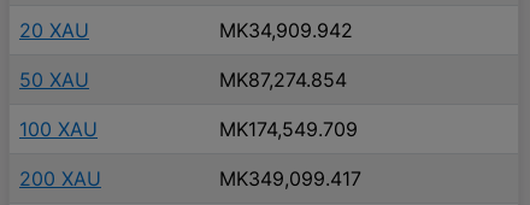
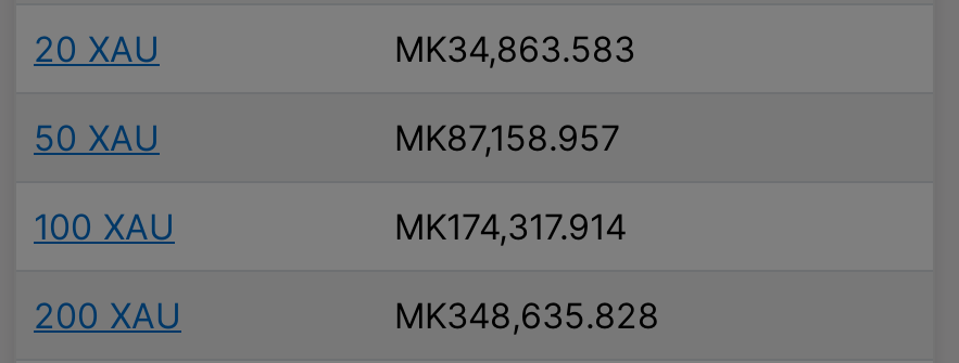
[219,18,353,42] MK34,909.942 -> [394,27,635,70] MK34,863.583
[219,68,347,92] MK87,274.854 -> [394,116,620,159] MK87,158.957
[219,117,358,141] MK174,549.709 -> [394,205,627,248] MK174,317.914
[219,166,361,191] MK349,099.417 -> [394,294,659,337] MK348,635.828

